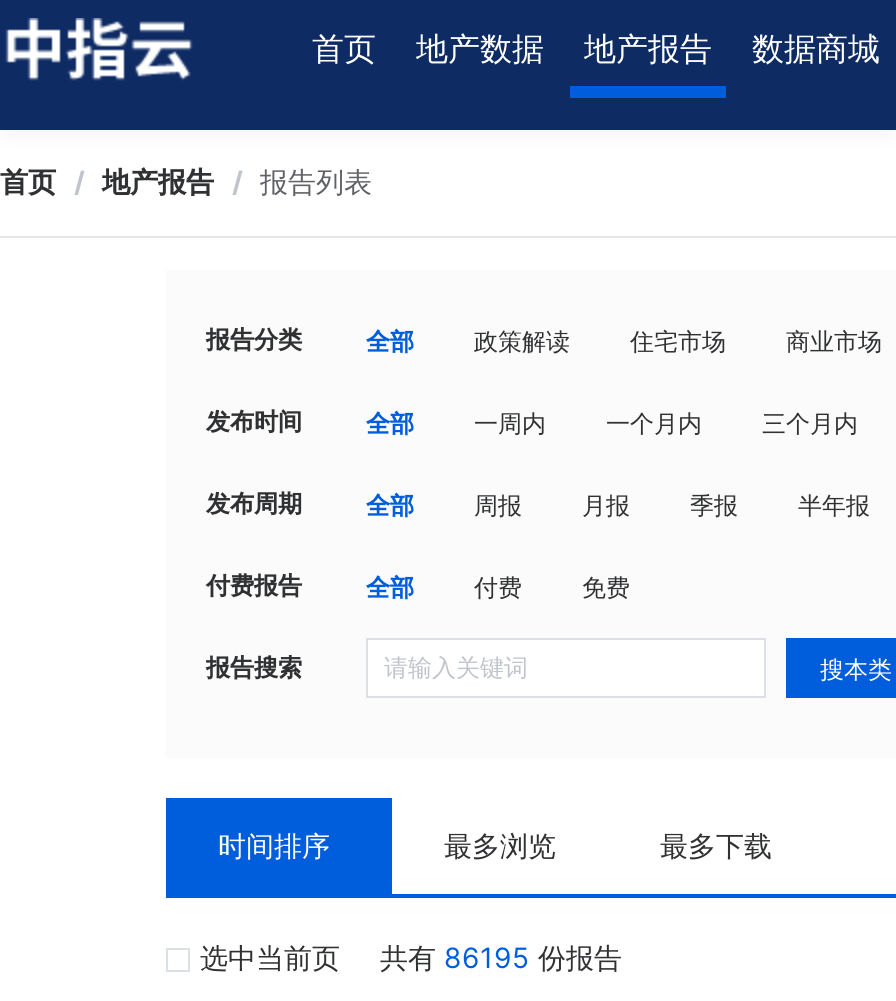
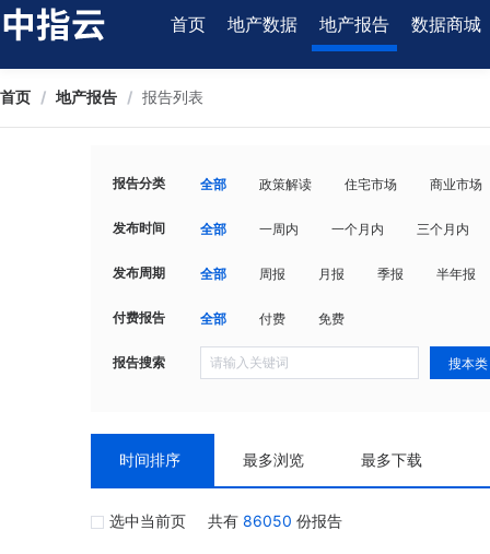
[200,940,622,974] 选中当前页 共有86195份报告 -> [109,511,342,530] 选中当前页 共有86050份报告

